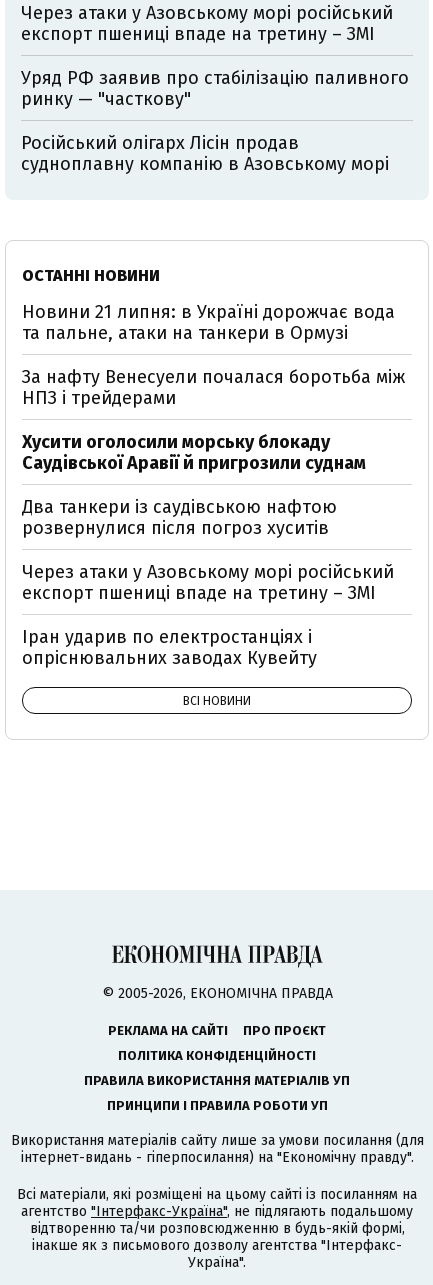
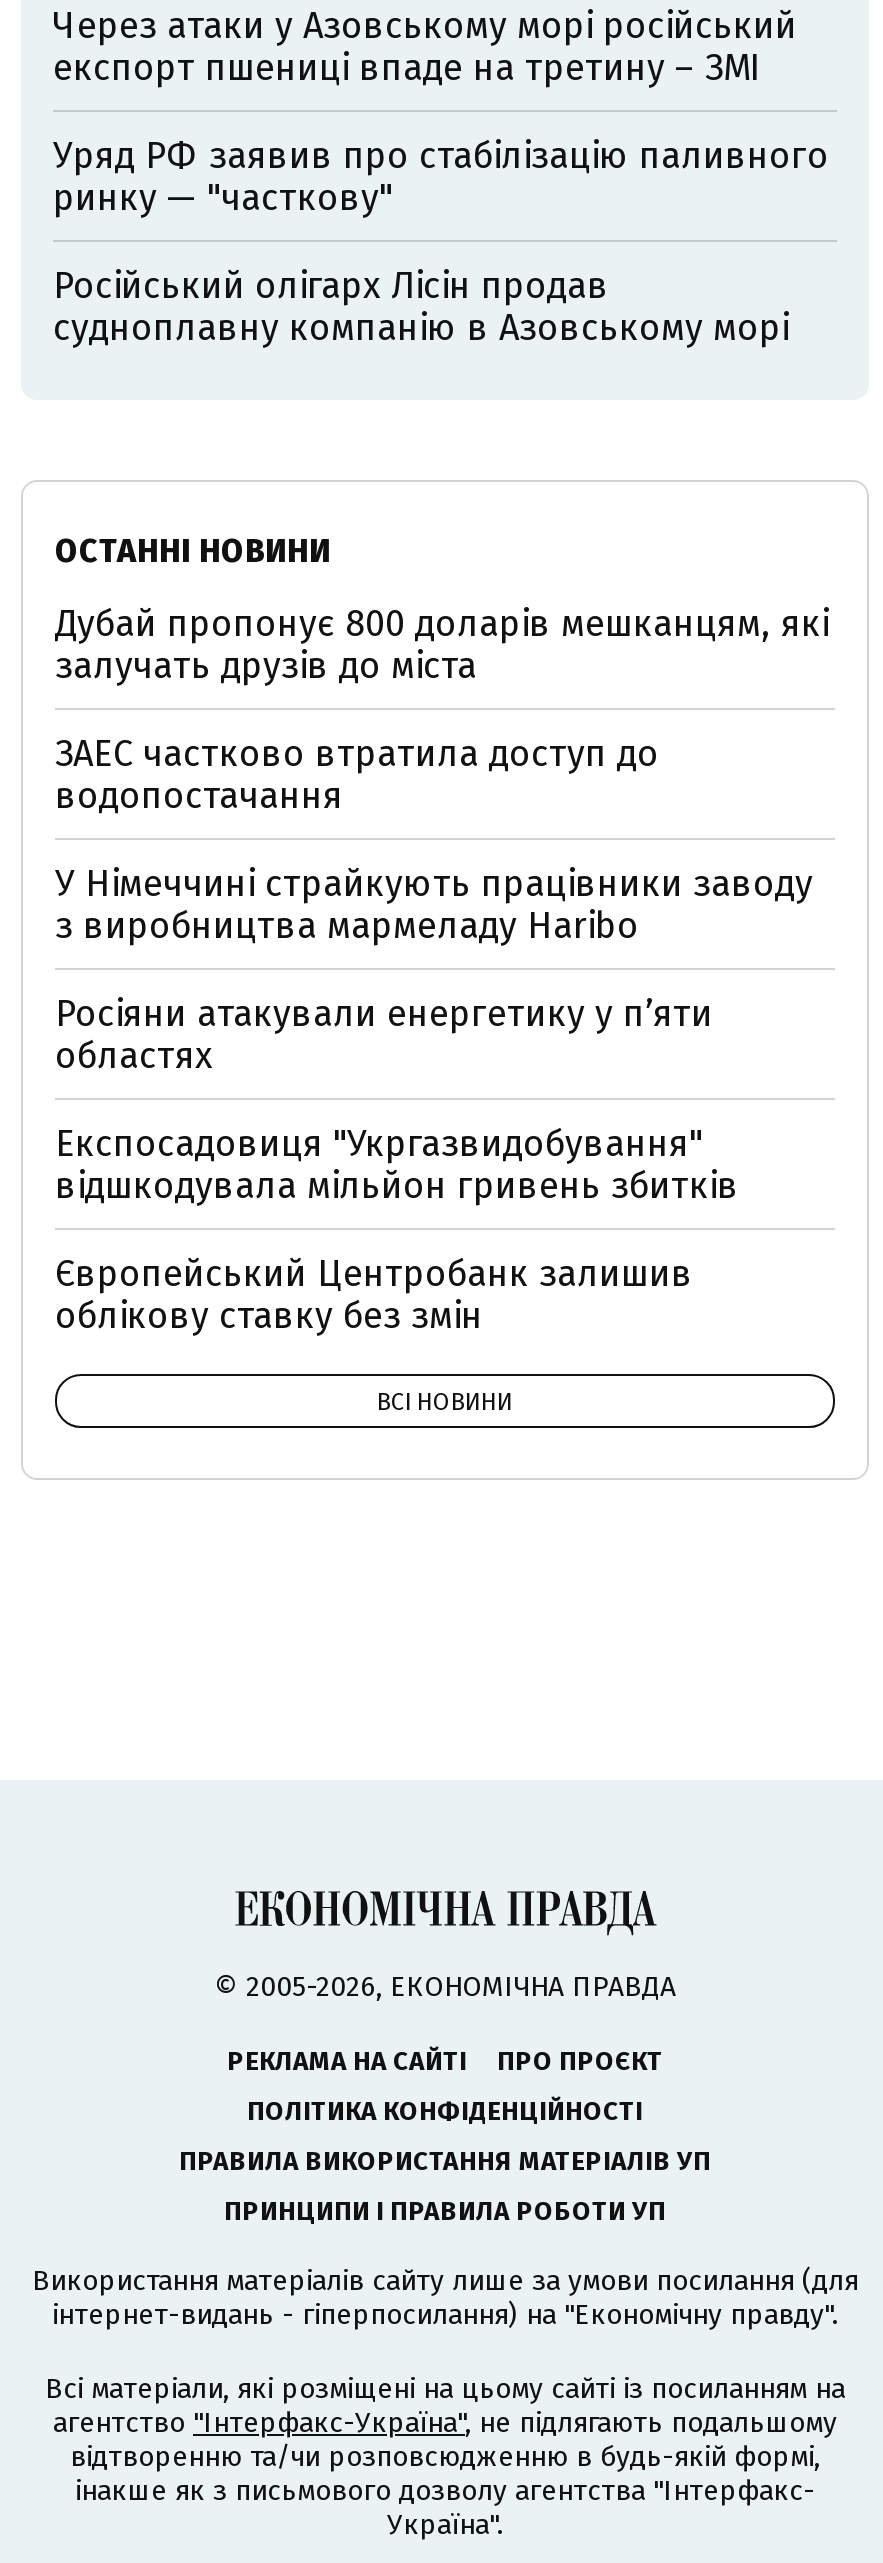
[22,301,395,344] Новини 21 липня: в Україні дорожчає вода | та пальне, атаки на танкери в Ормузі -> [55,602,829,688] Дубай пропонує 800 доларів мешканцям, які | залучать друзів до міста
[22,366,405,409] За нафту Венесуели почалася боротьба між | НПЗ і трейдерами -> [55,732,659,818] ЗАЕС частково втратила доступ до | водопостачання
[22,431,366,474] Хусити оголосили морську блокаду | Саудівської Аравії й пригрозили суднам -> [55,862,813,948] У Німеччині страйкують працівники заводу | з виробництва мармеладу Haribo
[22,496,337,539] Два танкери із саудівською нафтою | розвернулися після погроз хуситів -> [55,992,713,1078] Росіяни атакували енергетику у пʼяти | областях
[22,561,394,604] Через атаки у Азовському морі російський | експорт пшениці впаде на третину – ЗМІ -> [55,1122,739,1208] Експосадовиця "Укргазвидобування" | відшкодувала мільйон гривень збитків
[22,626,317,669] Іран ударив по електростанціях і | опріснювальних заводах Кувейту -> [55,1252,693,1338] Європейський Центробанк залишив | облікову ставку без змін

